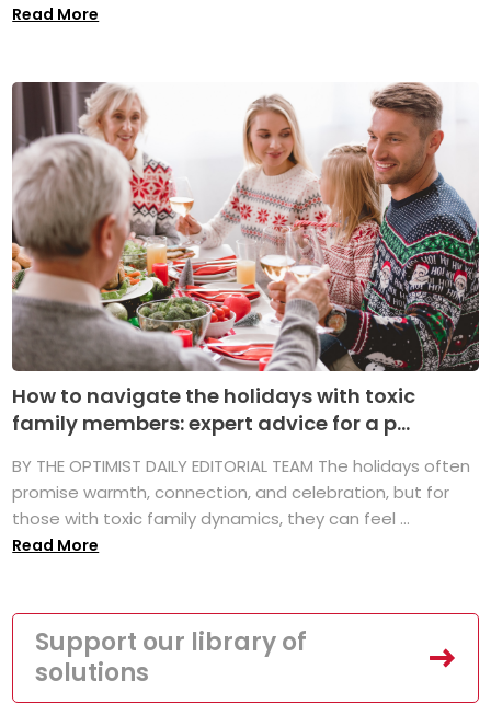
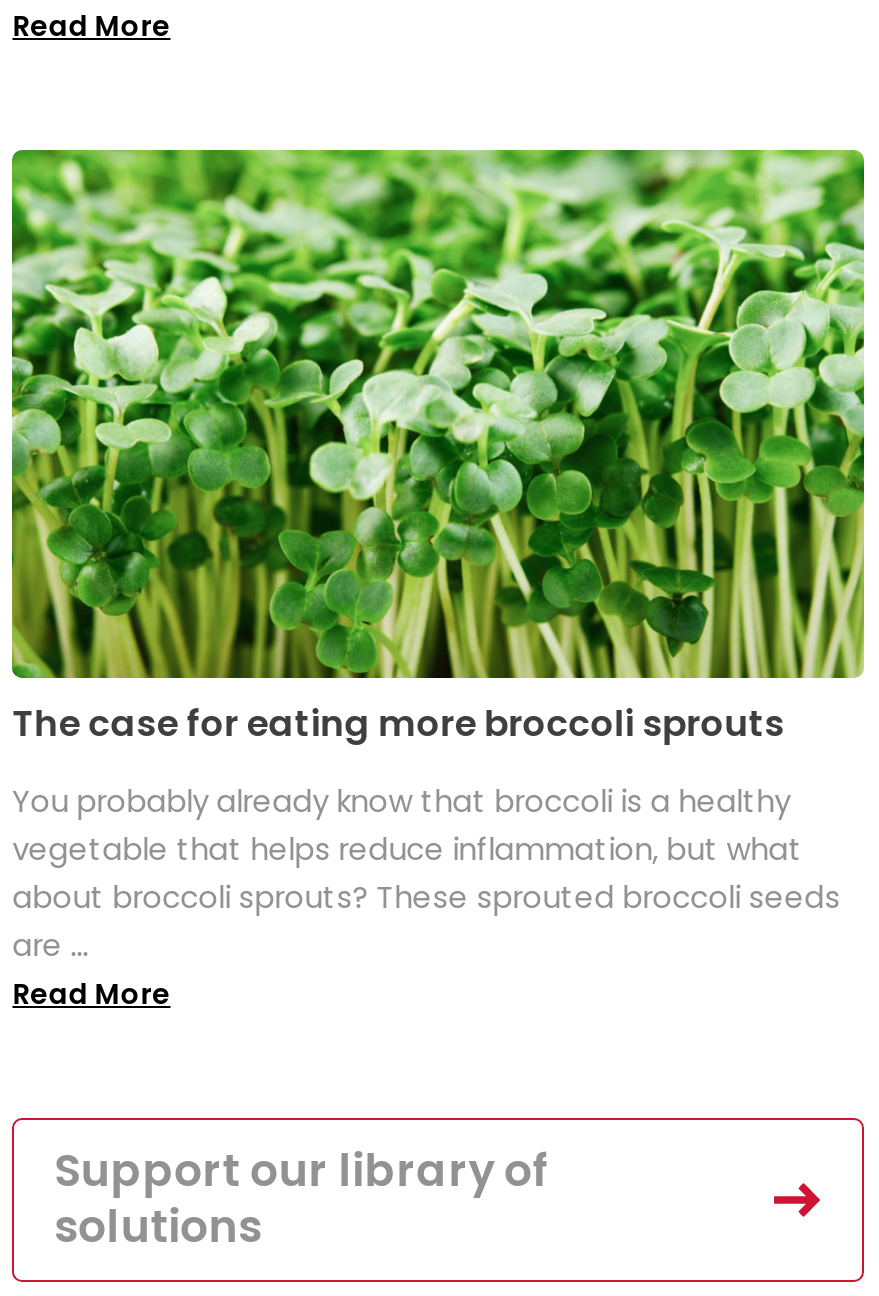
[11,81,480,437] [image] | How to navigate the holidays with toxic | family members: expert advice for a p... -> [10,148,866,748] [image] | The case for eating more broccoli sprouts
[12,454,470,530] BY THE OPTIMIST DAILY EDITORIAL TEAM The holidays often | promise warmth, connection, and celebration, but for | those with toxic family dynamics, they can feel ... -> [12,780,840,966] You probably already know that broccoli is a healthy | vegetable that helps reduce inflammation, but what | about broccoli sprouts? These sprouted broccoli seeds | are ...

